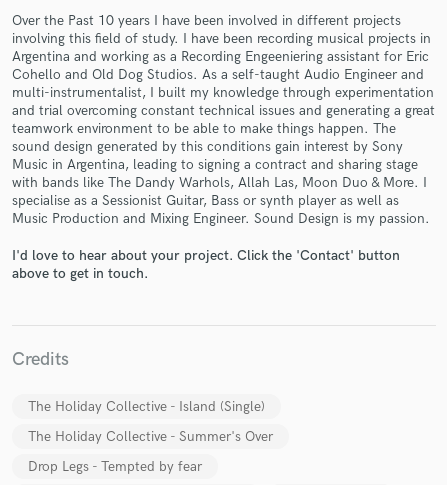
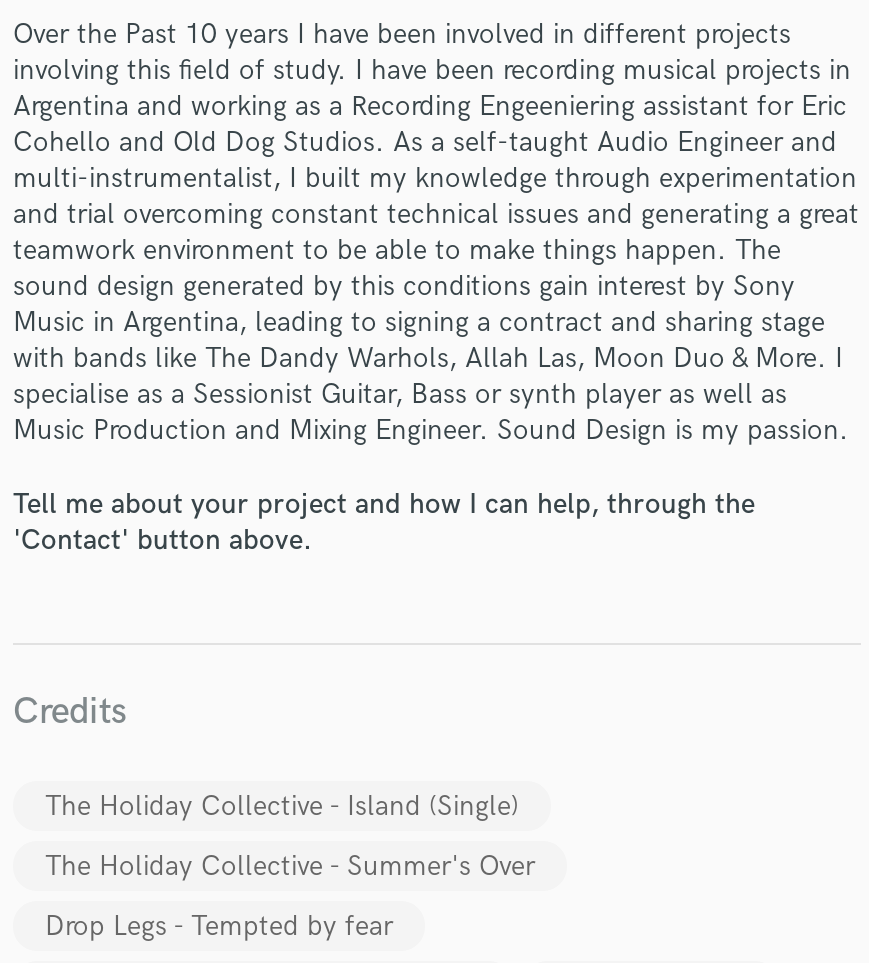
[12,247,400,282] I'd love to hear about your project. Click the 'Contact' button | above to get in touch. -> [13,486,755,556] Tell me about your project and how I can help, through the | 'Contact' button above.

